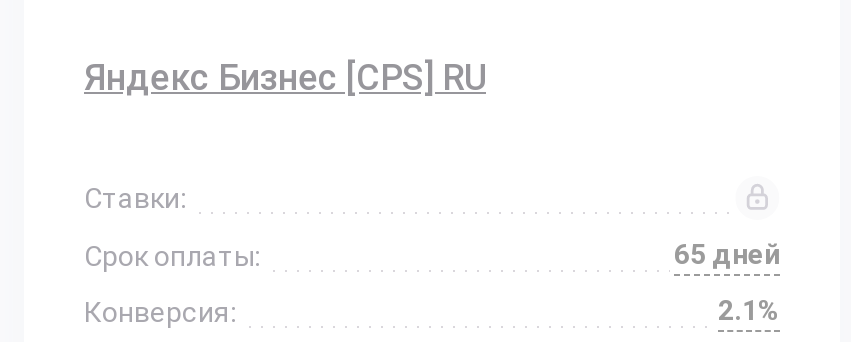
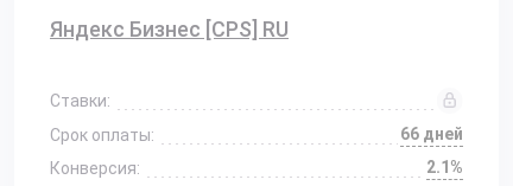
[674,238,780,270] 65 дней -> [400,124,463,143] 66 дней

